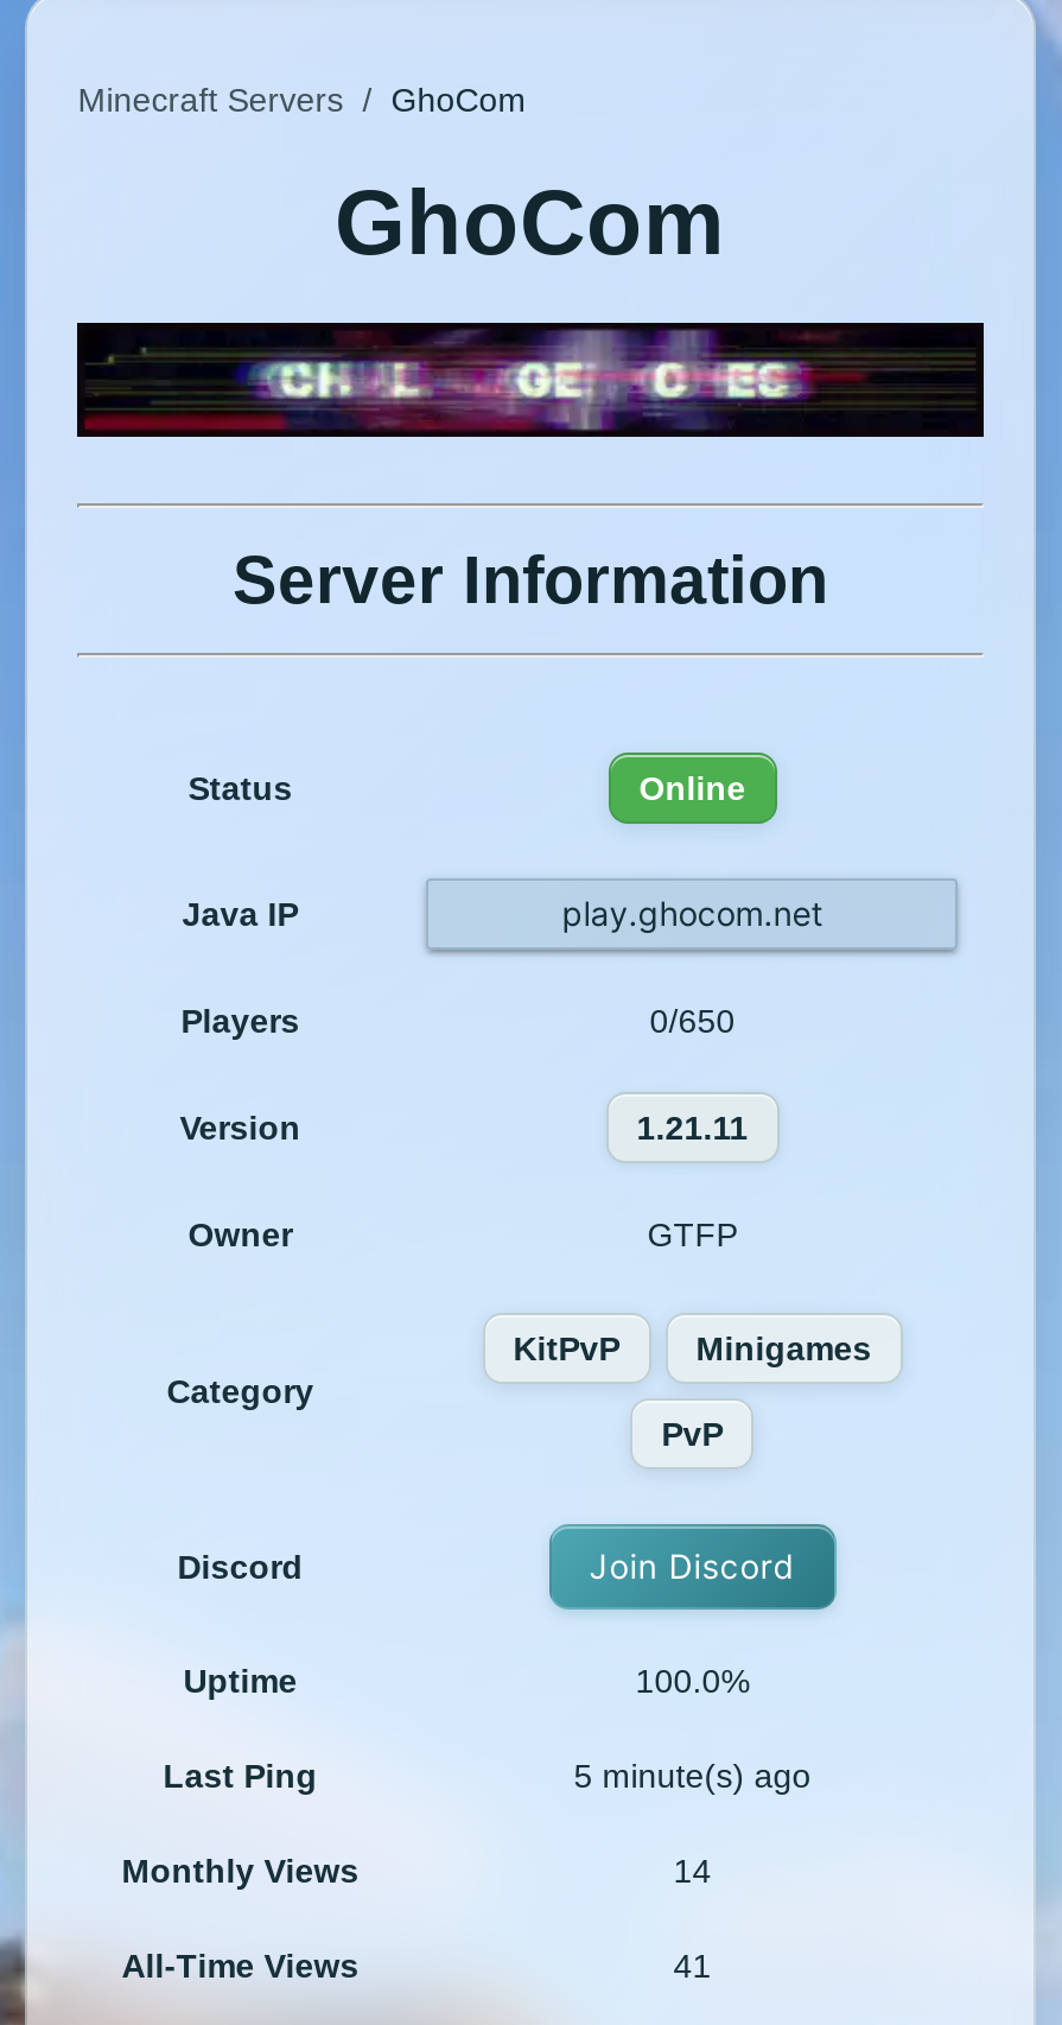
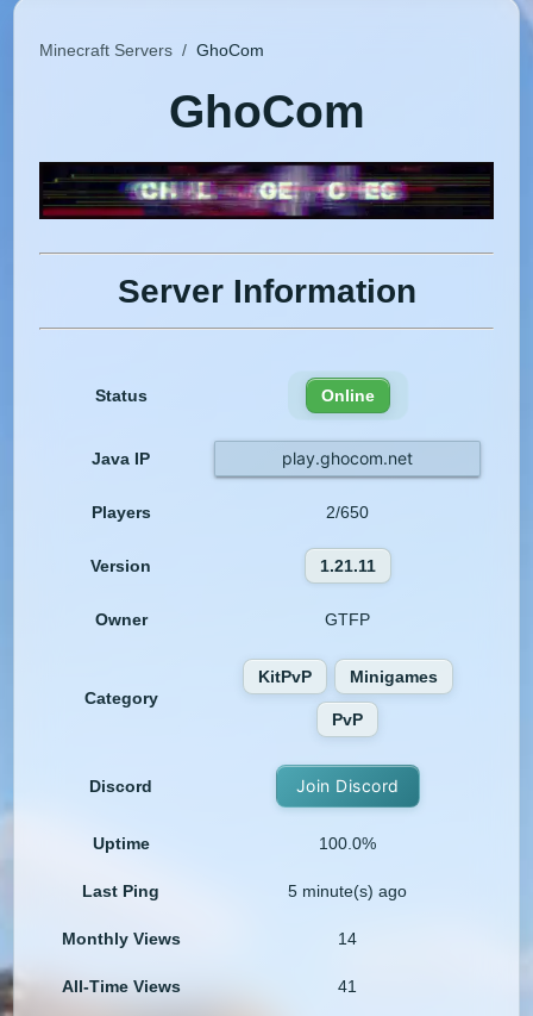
[650,1002,735,1040] 0/650 -> [326,503,369,522] 2/650

